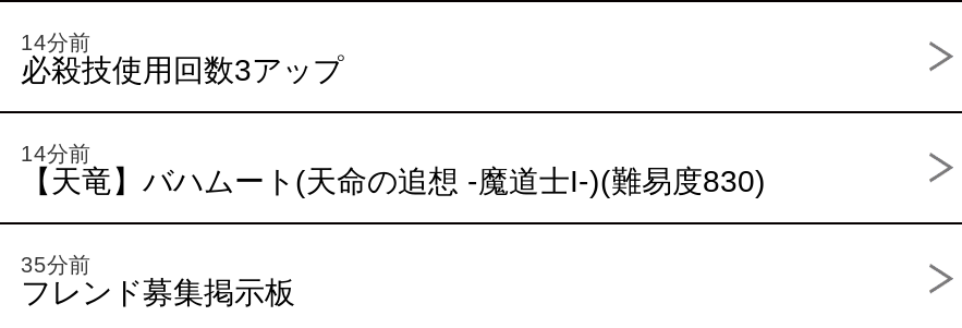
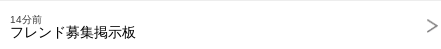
[21,52,766,277] 必殺技使用回数3アップ | 14分前 | 【天竜】バハムート(天命の追想 -魔道士I-)(難易度830) | 35分前 -> none

